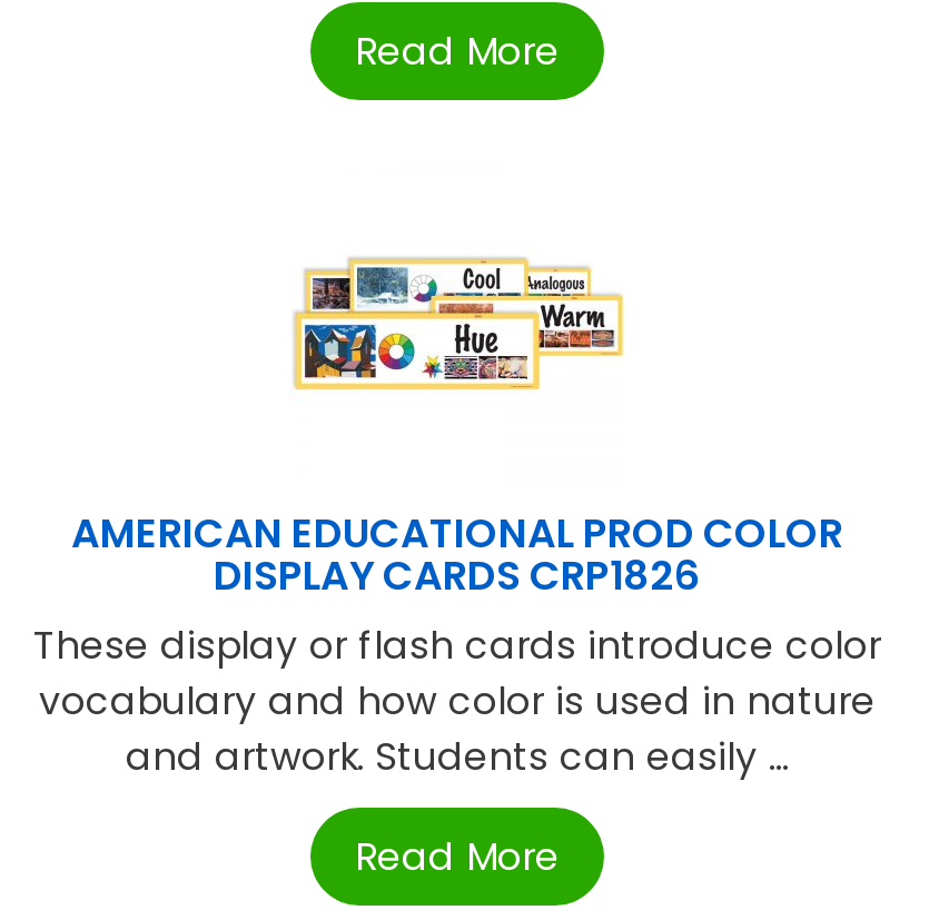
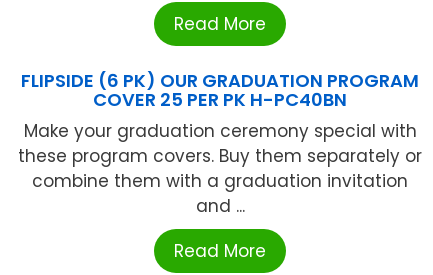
[33,505,881,783] AMERICAN EDUCATIONAL PROD COLOR | DISPLAY CARDS CRP1826 | These display or flash cards introduce color | vocabulary and how color is used in nature | and artwork. Students can easily ... -> [18,68,422,218] FLIPSIDE (6 PK) OUR GRADUATION PROGRAM | COVER 25 PER PK H-PC40BN | Make your graduation ceremony special with | these program covers. Buy them separately or | combine them with a graduation invitation | and ...

